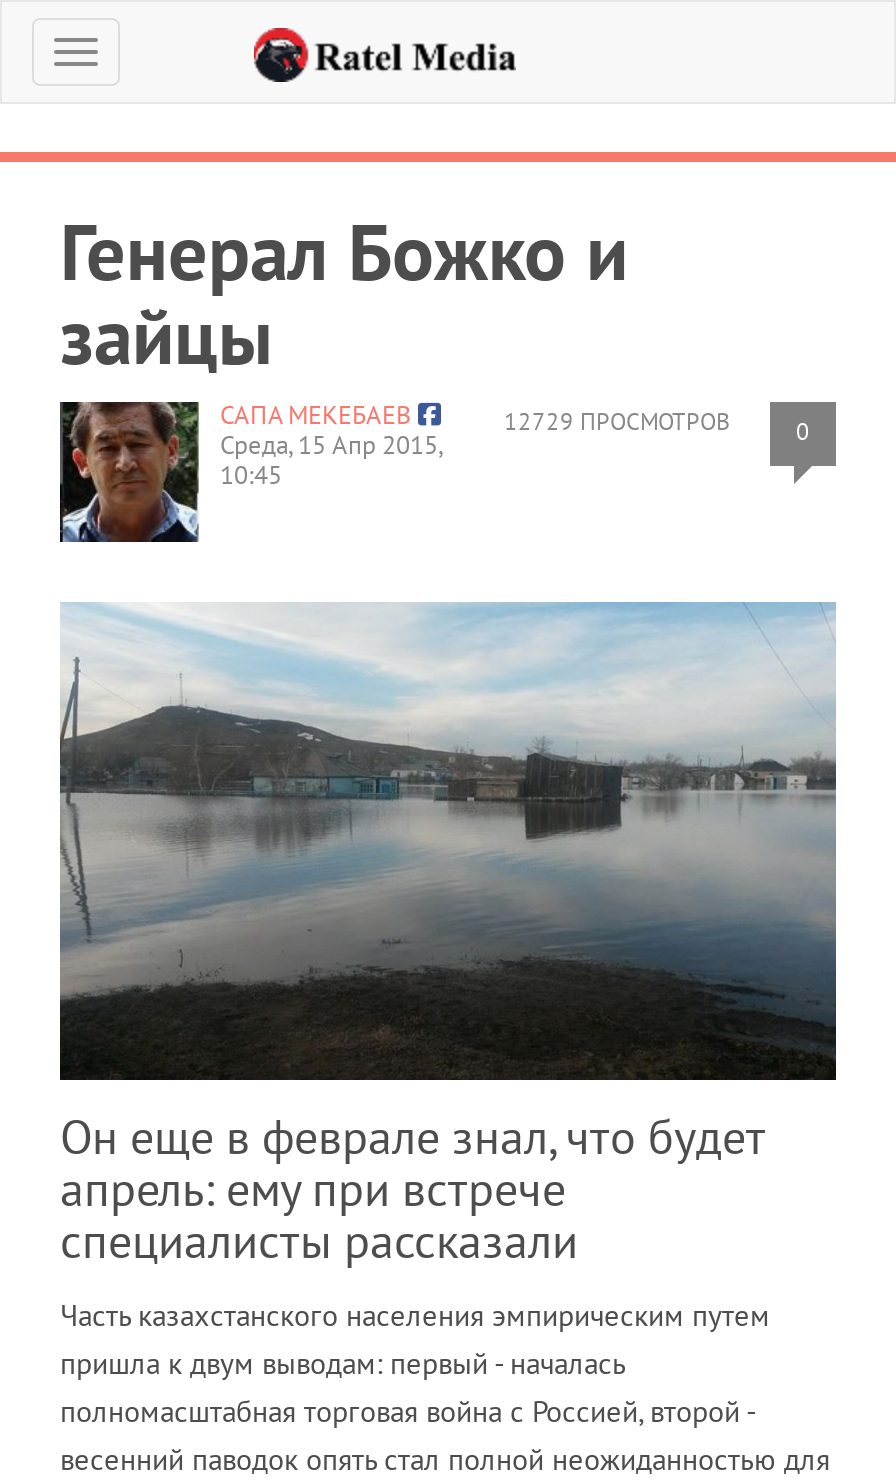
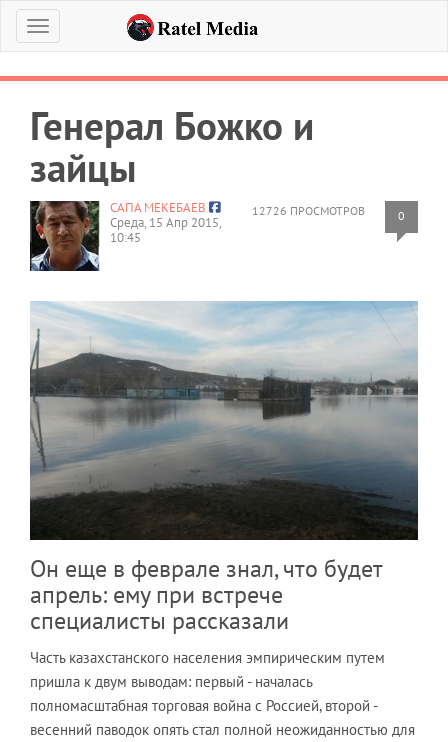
[504,406,730,436] 12729 ПРОСМОТРОВ -> [252,203,365,218] 12726 ПРОСМОТРОВ

